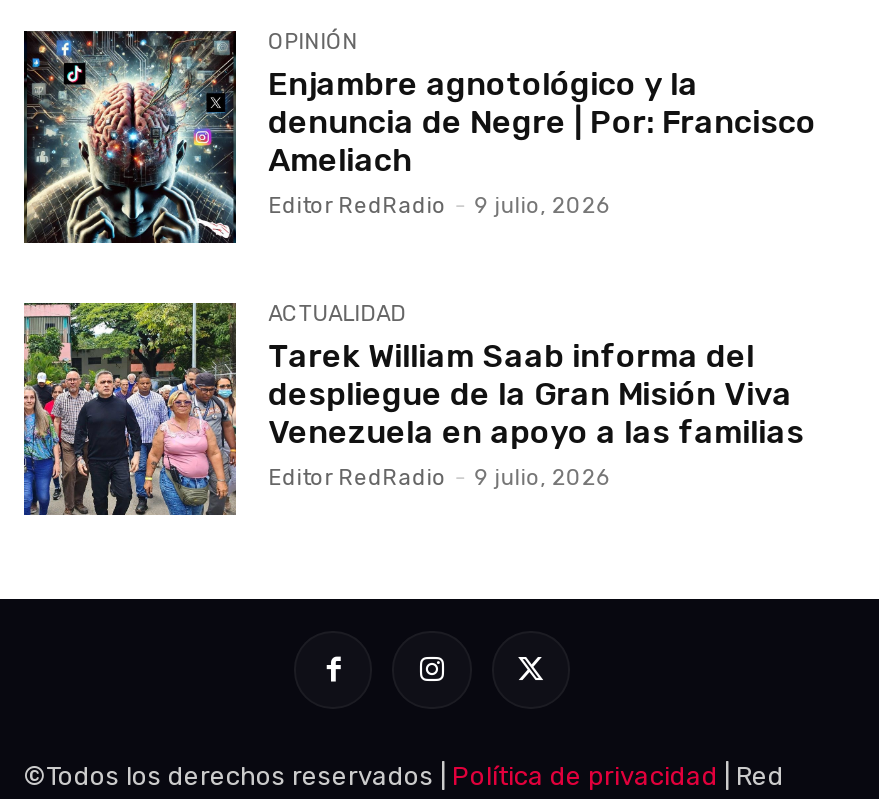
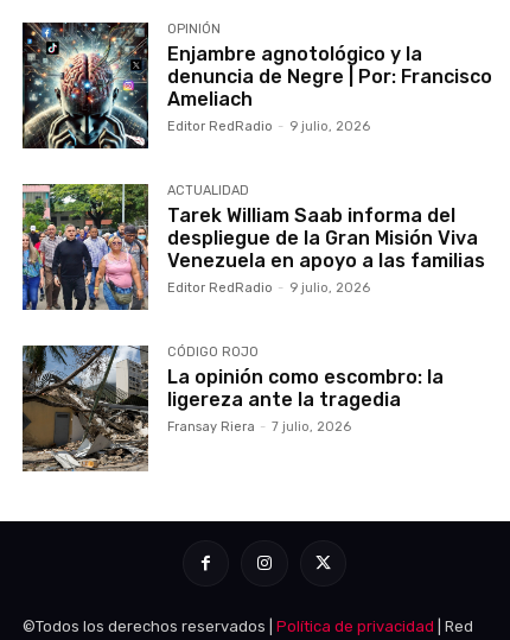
none -> [21,344,444,471] [image] | CÓDIGO ROJO | La opinión como escombro: la | ligereza ante la tragedia | Fransay Riera - 7 julio, 2026

